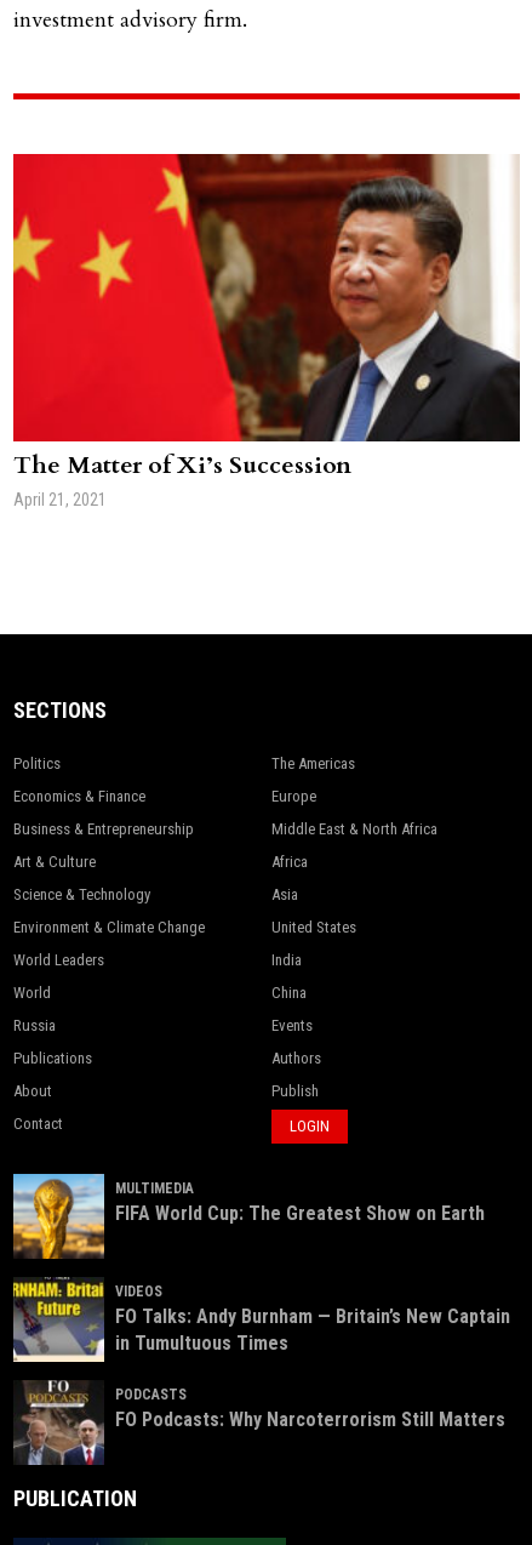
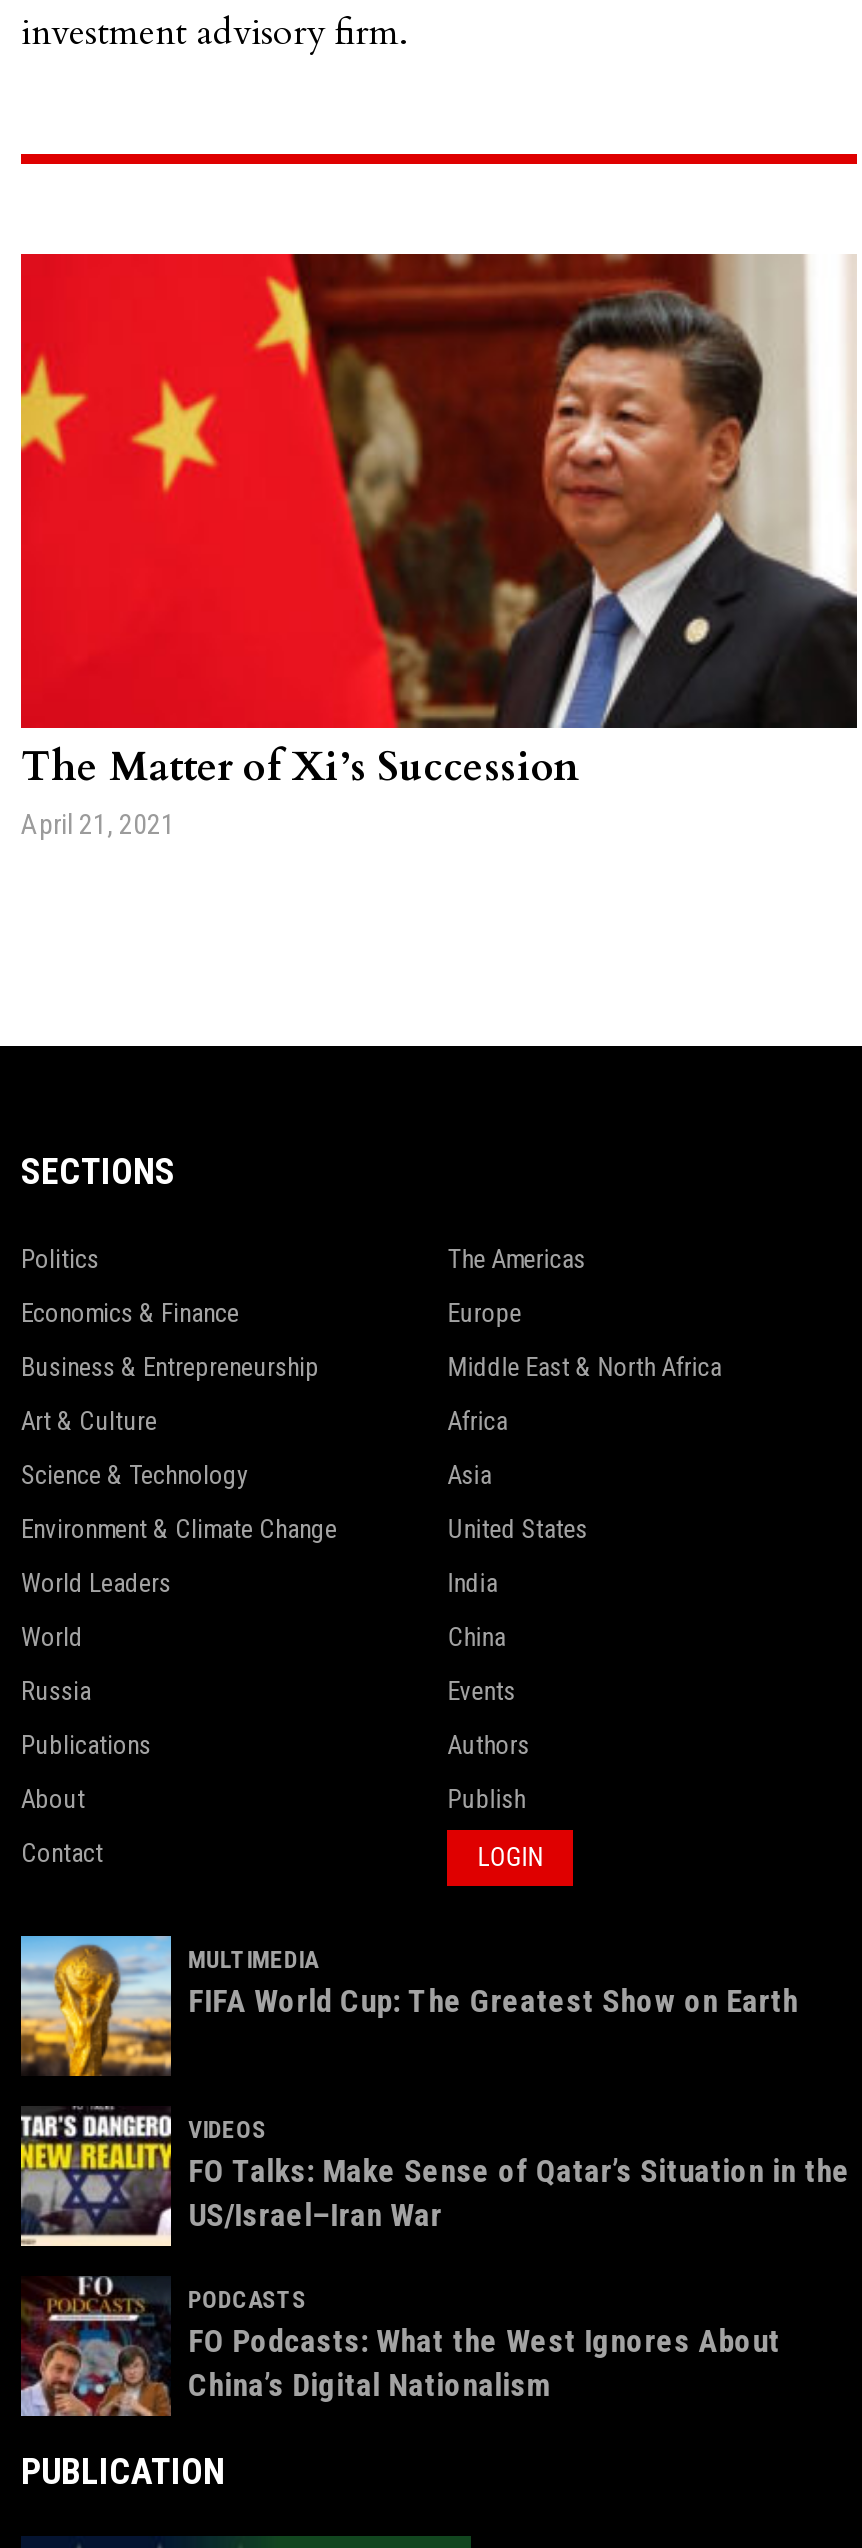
[12,1282,510,1359] [image] | FO Talks: Andy Burnham — Britain’s New Captain | in Tumultuous Times -> [19,2112,850,2236] [image] | FO Talks: Make Sense of Qatar’s Situation in the | US/Israel–Iran War
[13,1380,505,1466] [image] | FO Podcasts: Why Narcoterrorism Still Matters -> [19,2278,780,2418] [image] | FO Podcasts: What the West Ignores About | China’s Digital Nationalism

